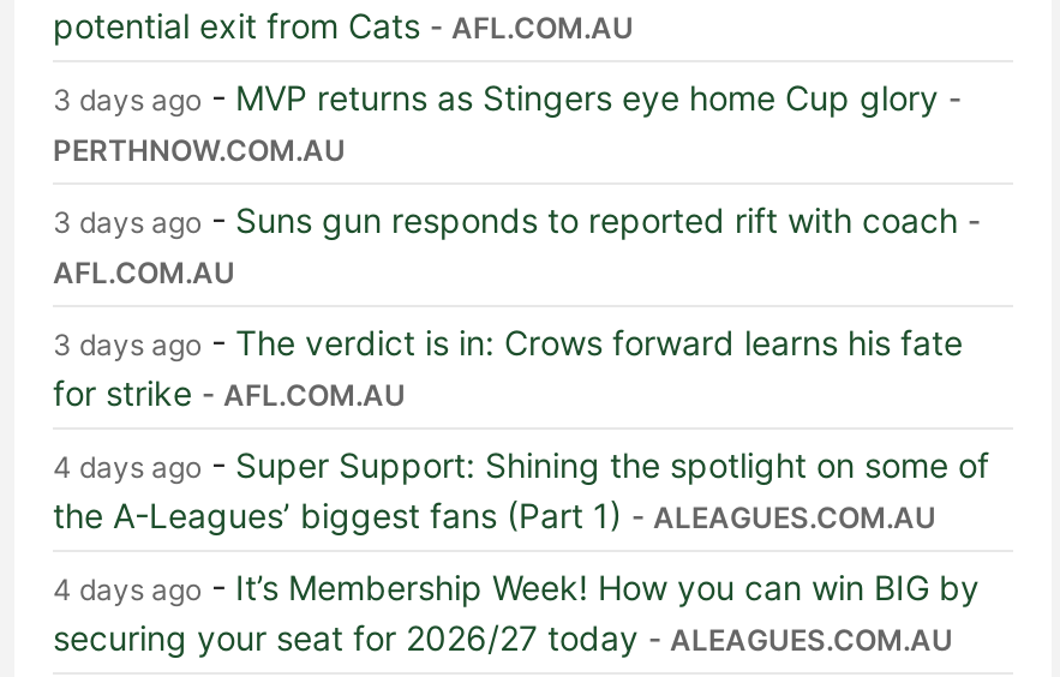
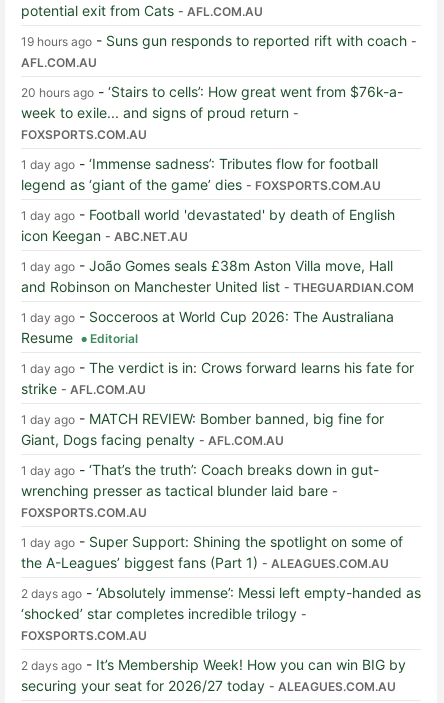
[53,77,982,240] 3 days ago - MVP returns as Stingers eye home Cup glory - | PERTHNOW.COM.AU | 3 days ago - Suns gun responds to reported rift with coach - -> [21,32,417,49] 19 hours ago - Suns gun responds to reported rift with coach -
moved [53,254,235,290] -> [21,55,97,70]: AFL.COM.AU
[53,322,989,485] 3 days ago - The verdict is in: Crows forward learns his fate | for strike - AFL.COM.AU | 4 days ago - Super Support: Shining the spotlight on some of -> [21,83,414,550] 20 hours ago - ‘Stairs to cells’: How great went from $76k-a- | week to exile... and signs of proud return - | FOXSPORTS.COM.AU | 1 day ago - ‘Immense sadness’: Tributes flow for football | legend as ‘giant of the game’ dies - FOXSPORTS.COM.AU | 1 day ago - Football world 'devastated' by death of English | icon Keegan - ABC.NET.AU | 1 day ago - João Gomes seals £38m Aston Villa move, Hall | and Robinson on Manchester United list - THEGUARDIAN.COM | 1 day ago - Socceroos at World Cup 2026: The Australiana | Resume | Editorial | 1 day ago - The verdict is in: Crows forward learns his fate for | strike - AFL.COM.AU | 1 day ago - MATCH REVIEW: Bomber banned, big fine for | Giant, Dogs facing penalty - AFL.COM.AU | 1 day ago - ‘That’s the truth’: Coach breaks down in gut- | wrenching presser as tactical blunder laid bare - | FOXSPORTS.COM.AU | 1 day ago - Super Support: Shining the spotlight on some of
[53,567,980,607] 4 days ago - It’s Membership Week! How you can win BIG by -> [21,584,421,673] 2 days ago - ‘Absolutely immense’: Messi left empty-handed as | ‘shocked’ star completes incredible trilogy - | FOXSPORTS.COM.AU | 2 days ago - It’s Membership Week! How you can win BIG by

